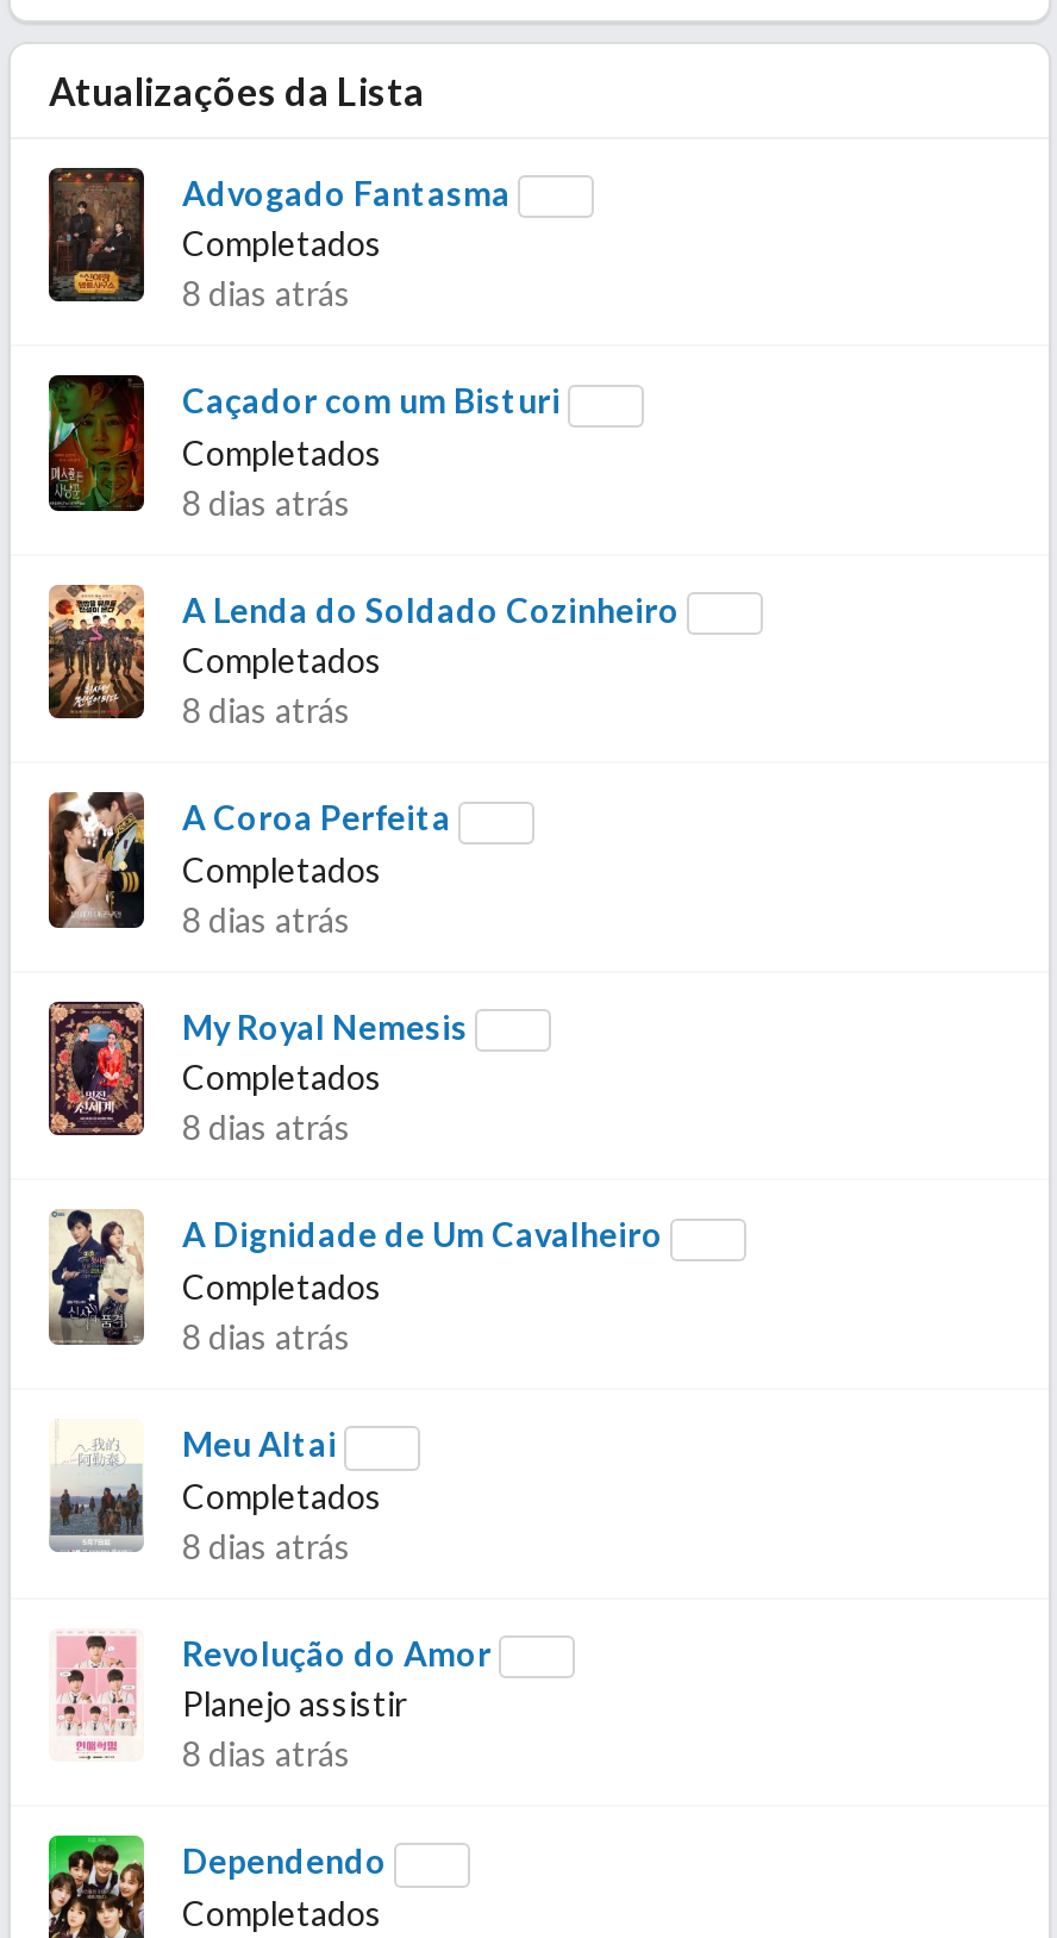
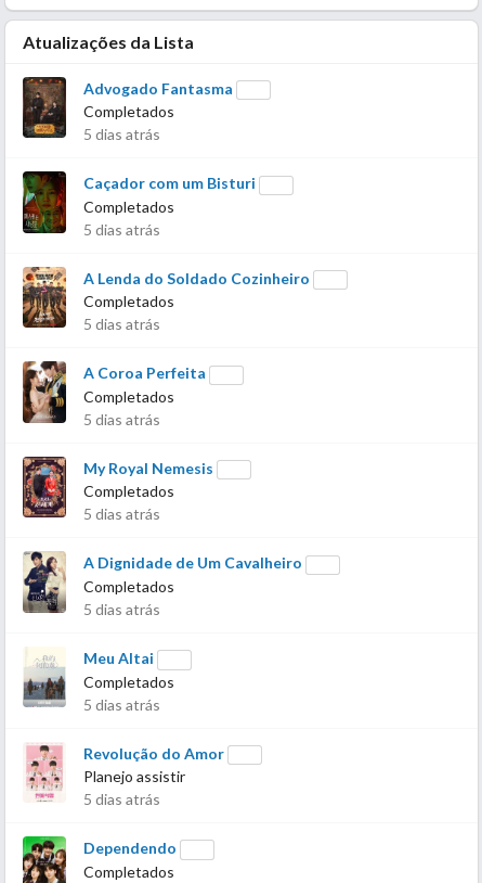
[182,273,351,314] 8 dias atrás -> [83,125,160,144] 5 dias atrás
[182,482,351,523] 8 dias atrás -> [83,220,160,239] 5 dias atrás
[182,691,351,731] 8 dias atrás -> [83,315,160,333] 5 dias atrás
[182,899,351,940] 8 dias atrás -> [83,410,160,428] 5 dias atrás
[182,1108,351,1148] 8 dias atrás -> [83,505,160,523] 5 dias atrás
[182,1316,351,1357] 8 dias atrás -> [83,600,160,618] 5 dias atrás
[182,1525,351,1565] 8 dias atrás -> [83,695,160,713] 5 dias atrás
[182,1733,351,1774] 8 dias atrás -> [83,790,160,808] 5 dias atrás

